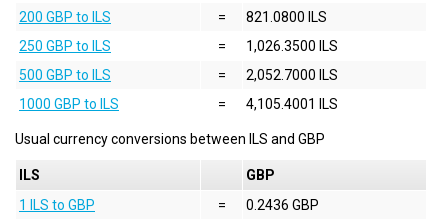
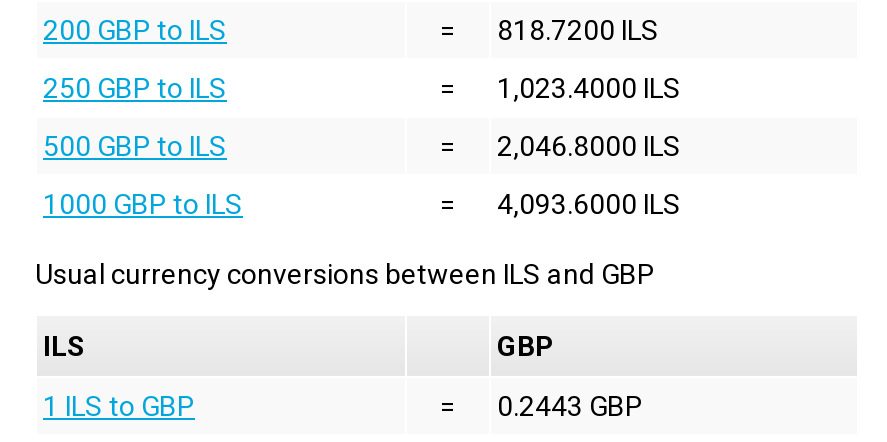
[246,9,327,25] 821.0800 ILS -> [497,14,659,46] 818.7200 ILS
[246,38,338,54] 1,026.3500 ILS -> [497,72,681,104] 1,023.4000 ILS
[246,67,338,83] 2,052.7000 ILS -> [497,130,681,162] 2,046.8000 ILS
[246,96,338,112] 4,105.4001 ILS -> [497,188,681,220] 4,093.6000 ILS
[246,197,319,213] 0.2436 GBP -> [497,390,643,422] 0.2443 GBP

